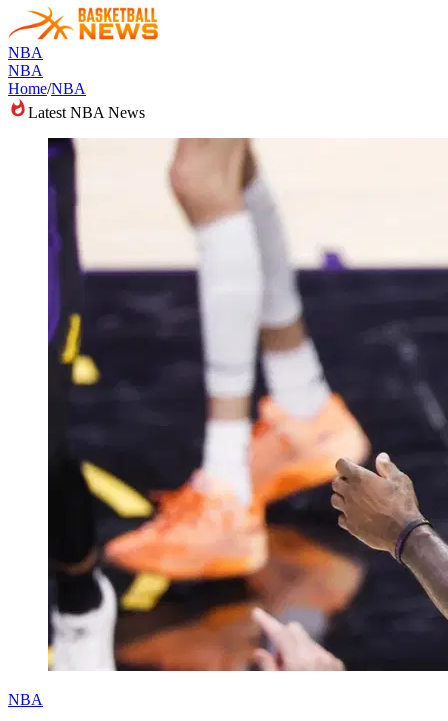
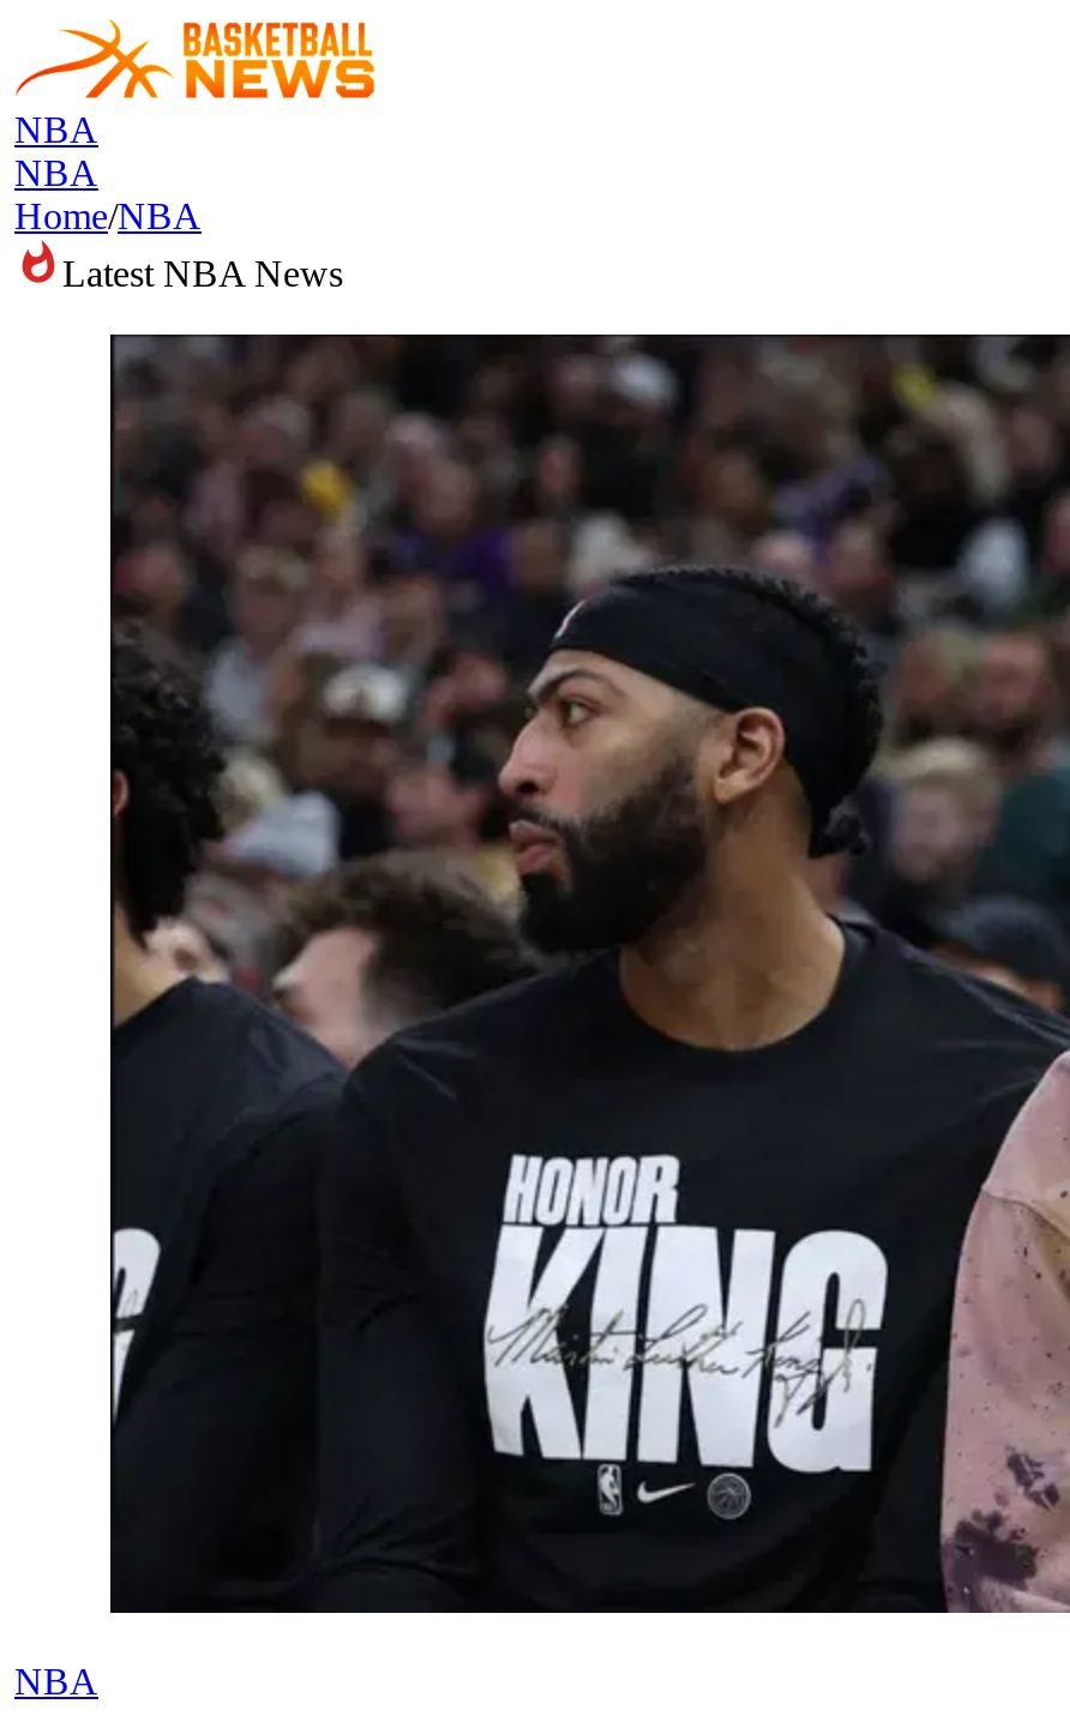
[47,138,445,672] [image] -> [108,332,1063,1615] [image]

